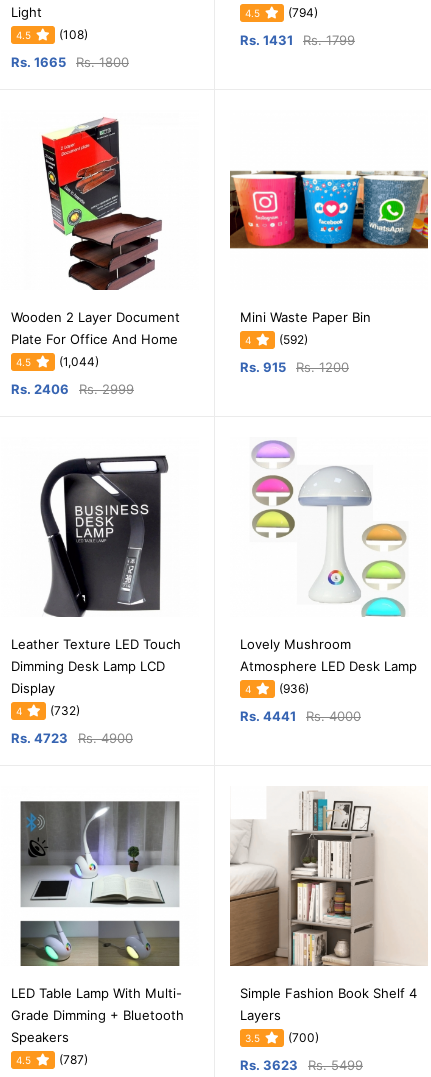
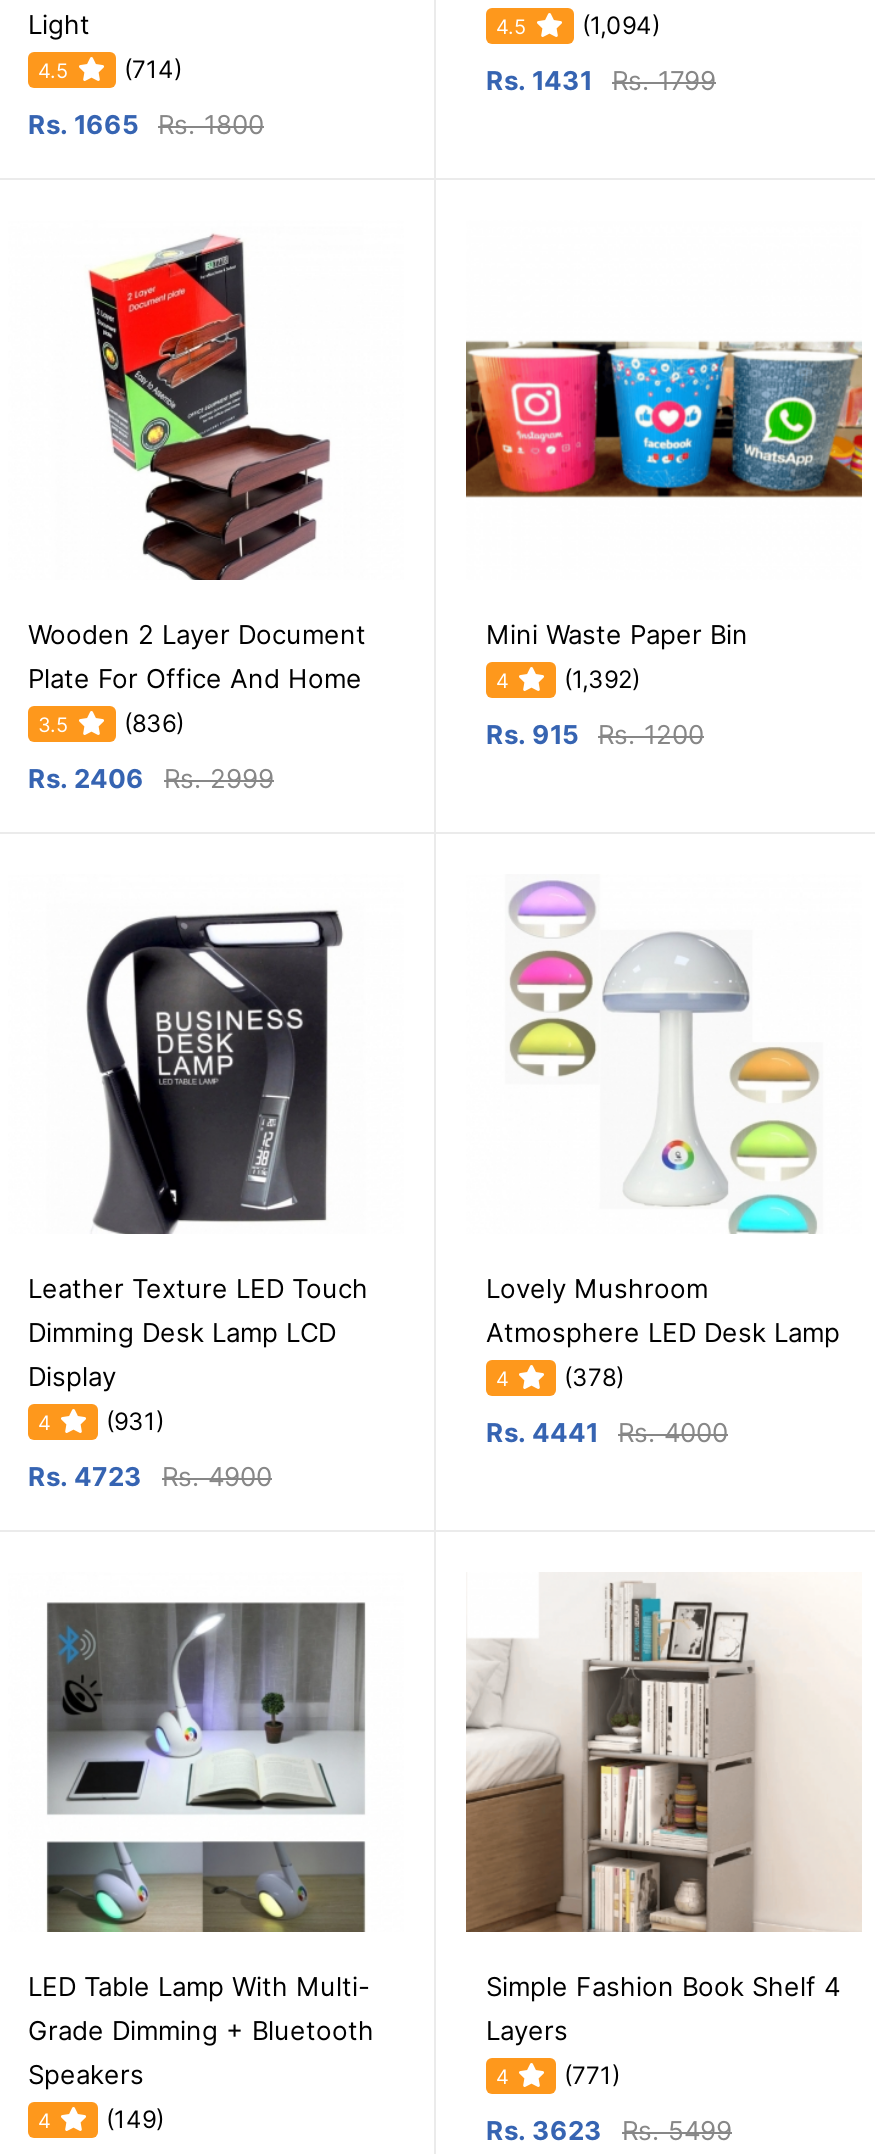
[288,5,318,20] (794) -> [582,11,660,41] (1,094)
[59,27,88,42] (108) -> [124,55,182,85] (714)
[279,332,308,347] (592) -> [564,665,640,695] (1,392)
[16,356,31,368] 4.5 -> [38,713,68,737] 3.5
[59,354,99,369] (1,044) -> [124,709,184,739] (836)
[279,681,309,696] (936) -> [564,1363,624,1393] (378)
[50,703,80,718] (732) -> [106,1407,164,1437] (931)
[245,1032,260,1044] 3.5 -> [496,2065,508,2089] 4
[288,1030,319,1045] (700) -> [564,2061,620,2091] (771)
[16,1054,31,1066] 4.5 -> [38,2109,50,2133] 4
[59,1052,88,1067] (787) -> [106,2105,164,2135] (149)

